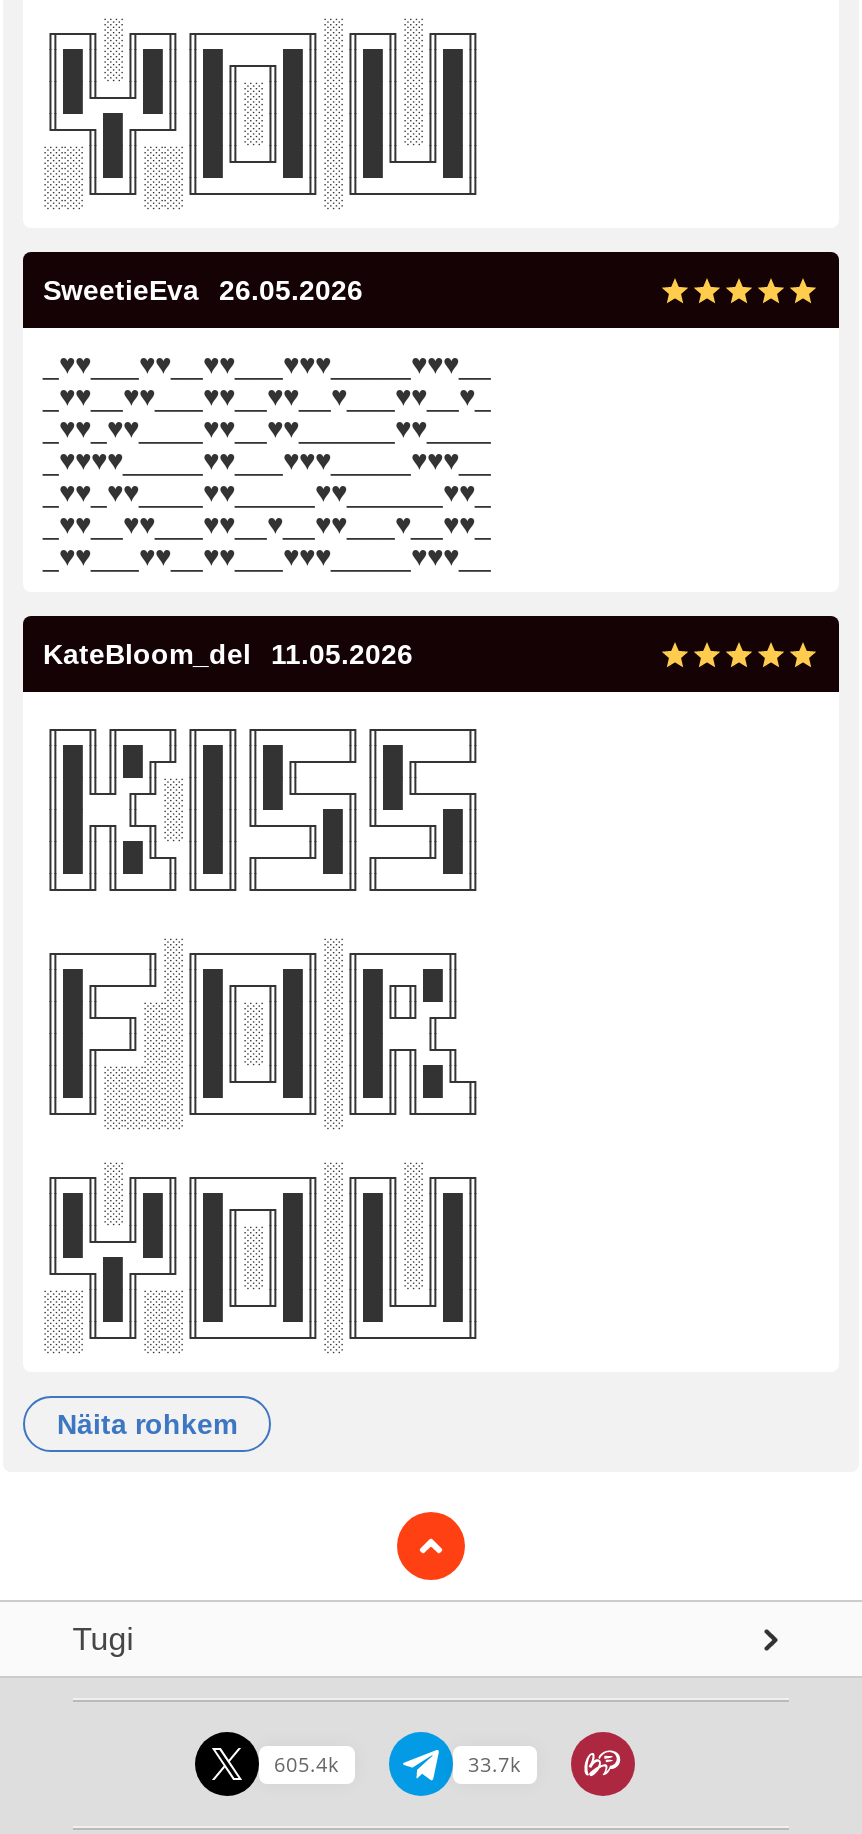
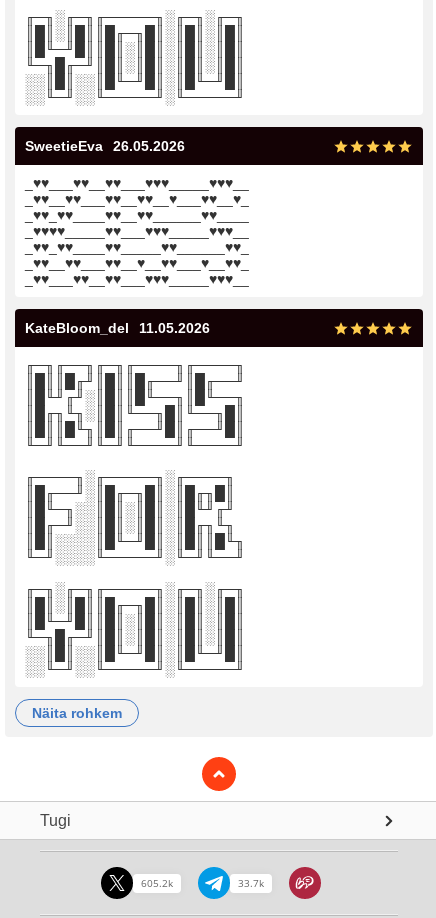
[274,1749,338,1777] 605.4k -> [140,876,172,890] 605.2k

